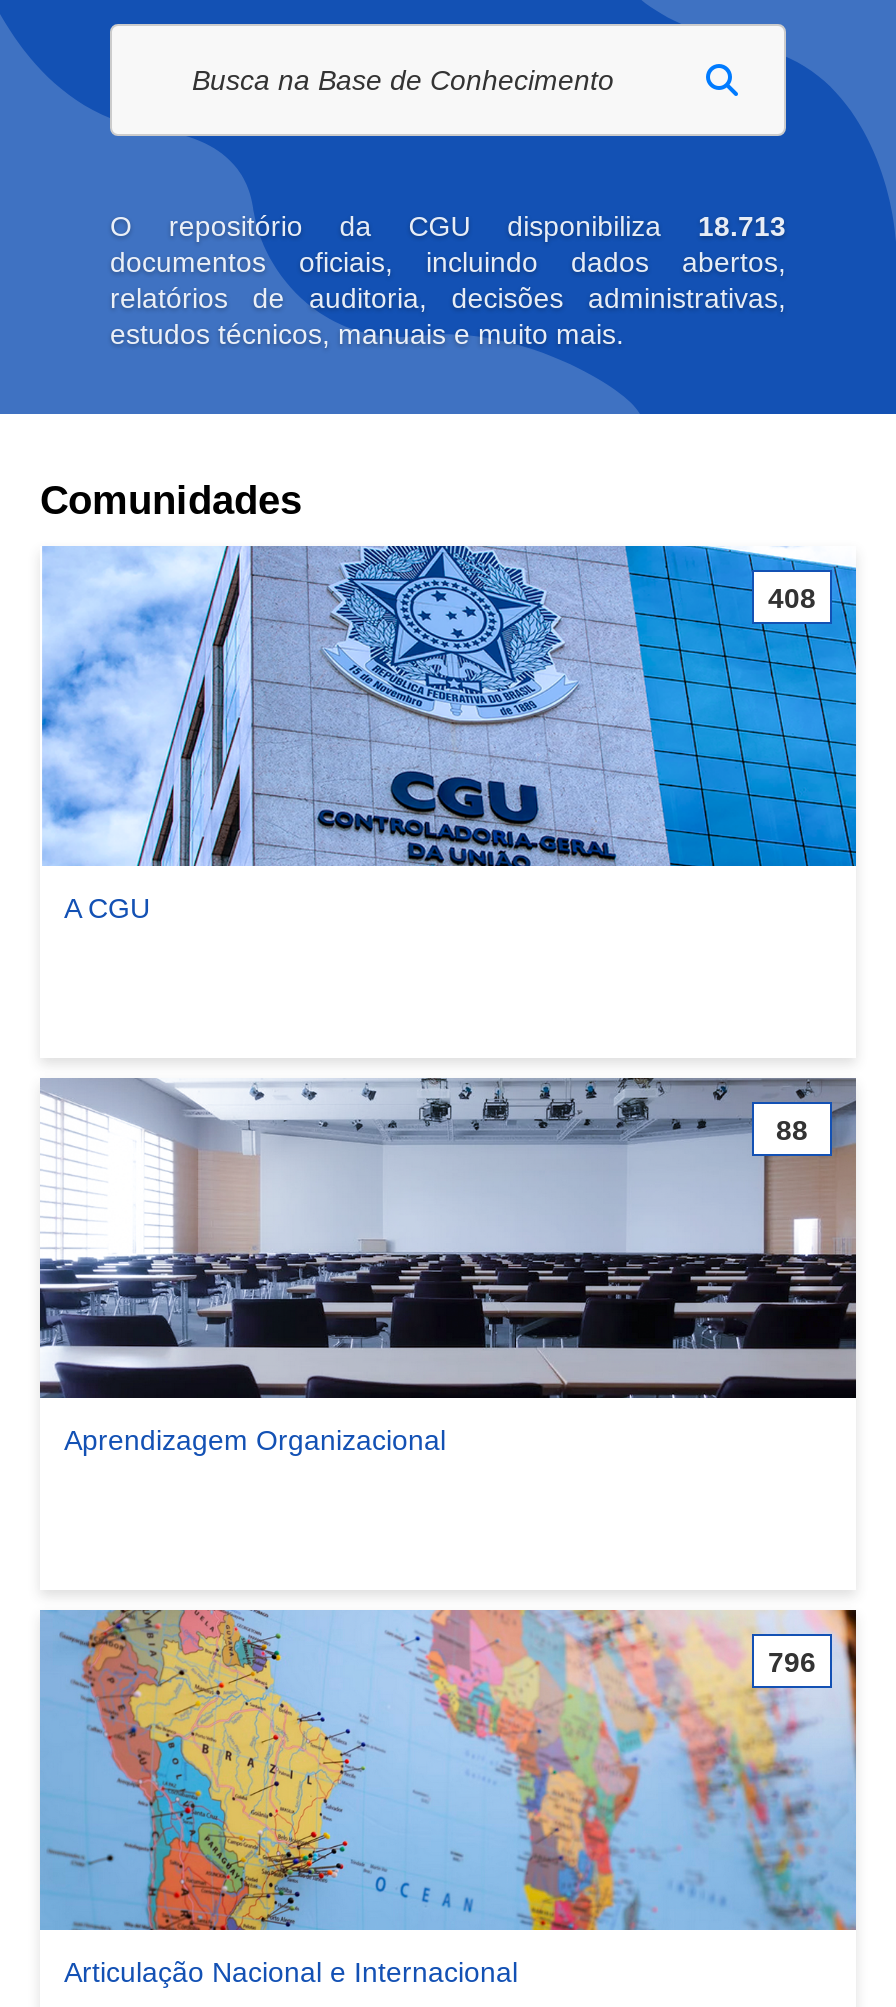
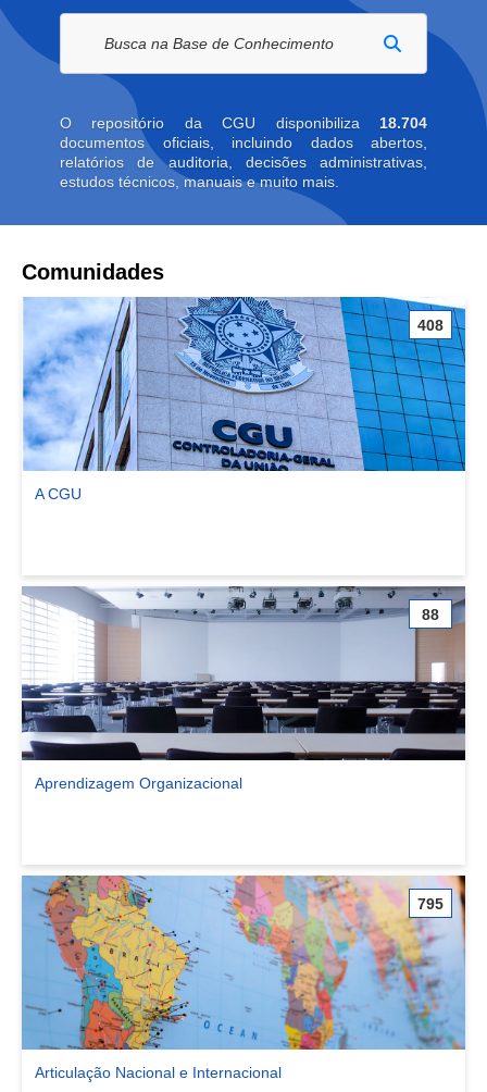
[110,210,786,242] O repositório da CGU disponibiliza 18.713 -> [60,114,427,132] O repositório da CGU disponibiliza 18.704
[768,1645,816,1677] 796 -> [417,895,444,912] 795

